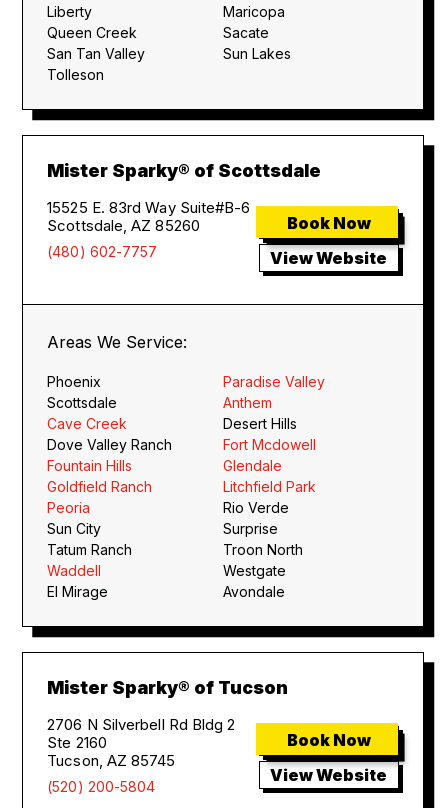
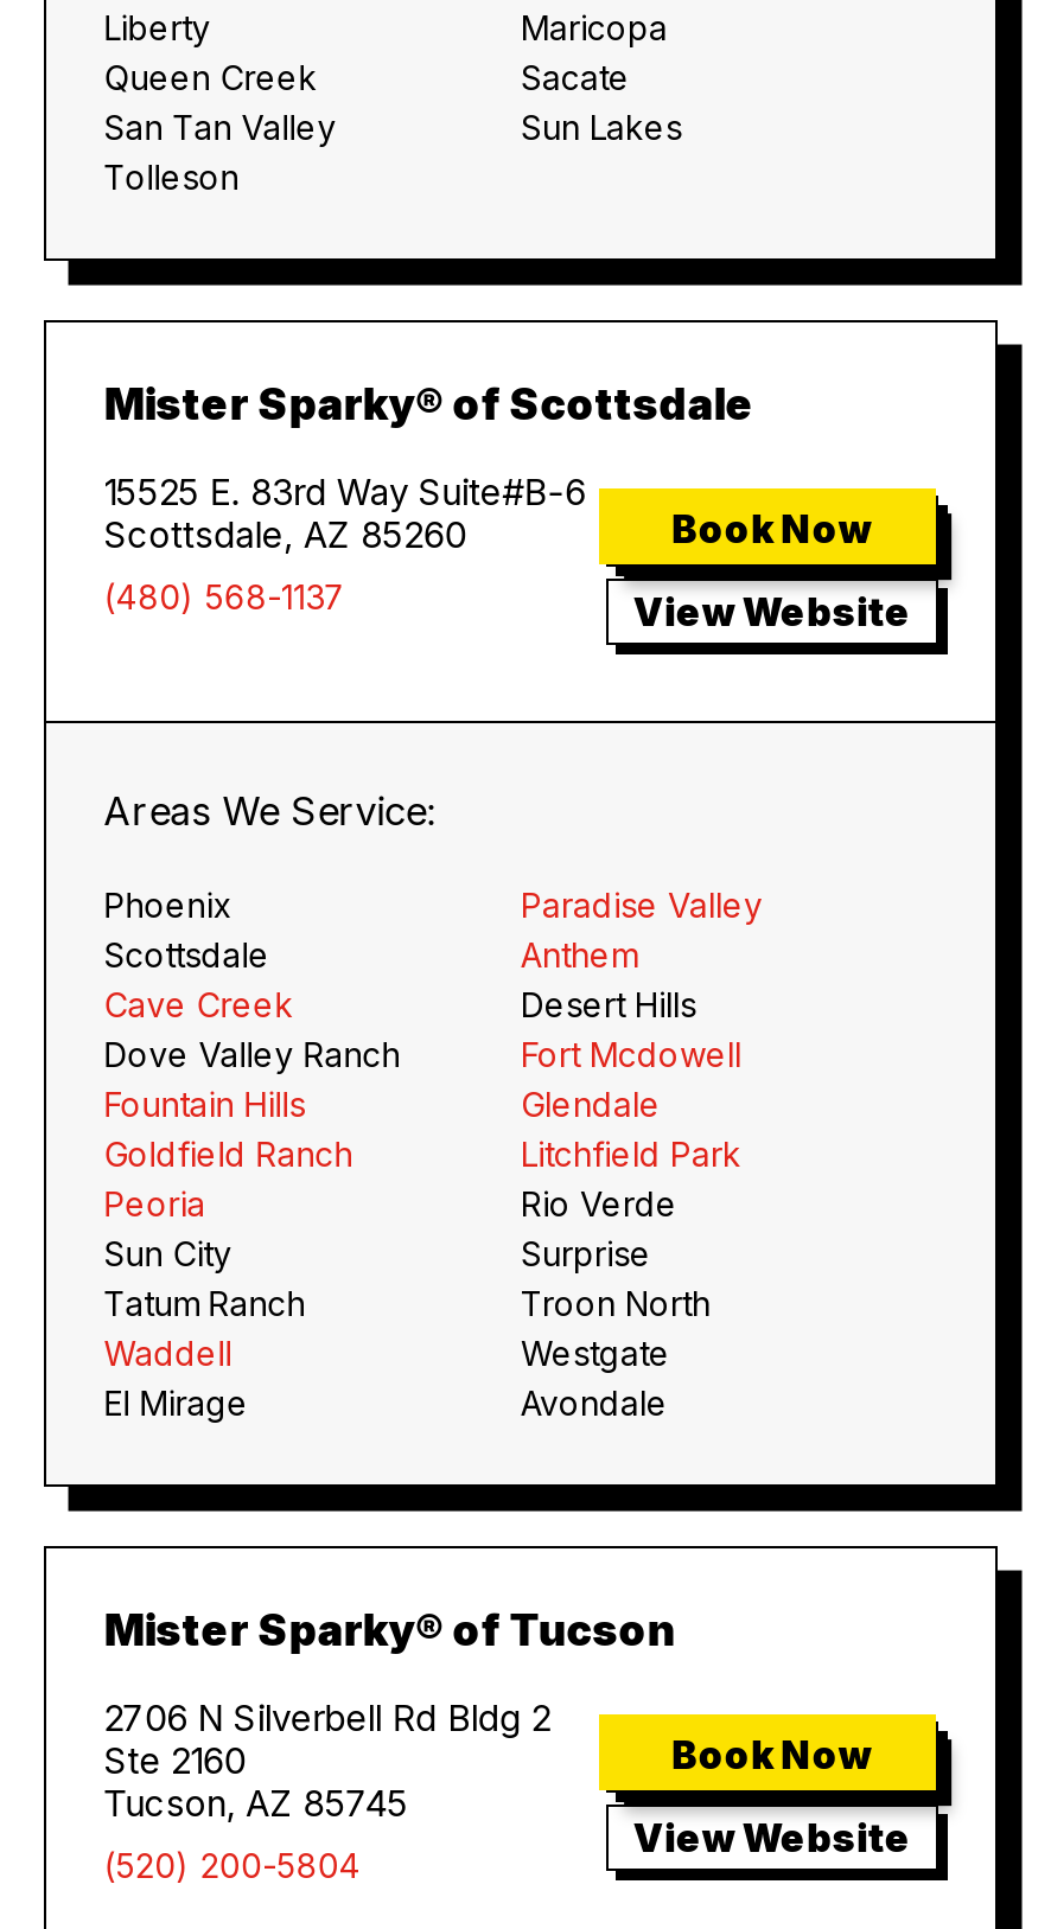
[47,243,157,260] (480) 602-7757 -> [104,575,346,616] (480) 568-1137

